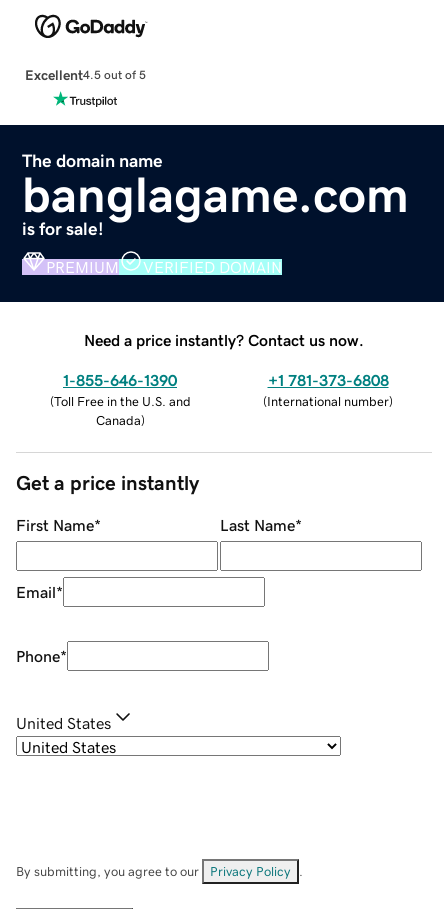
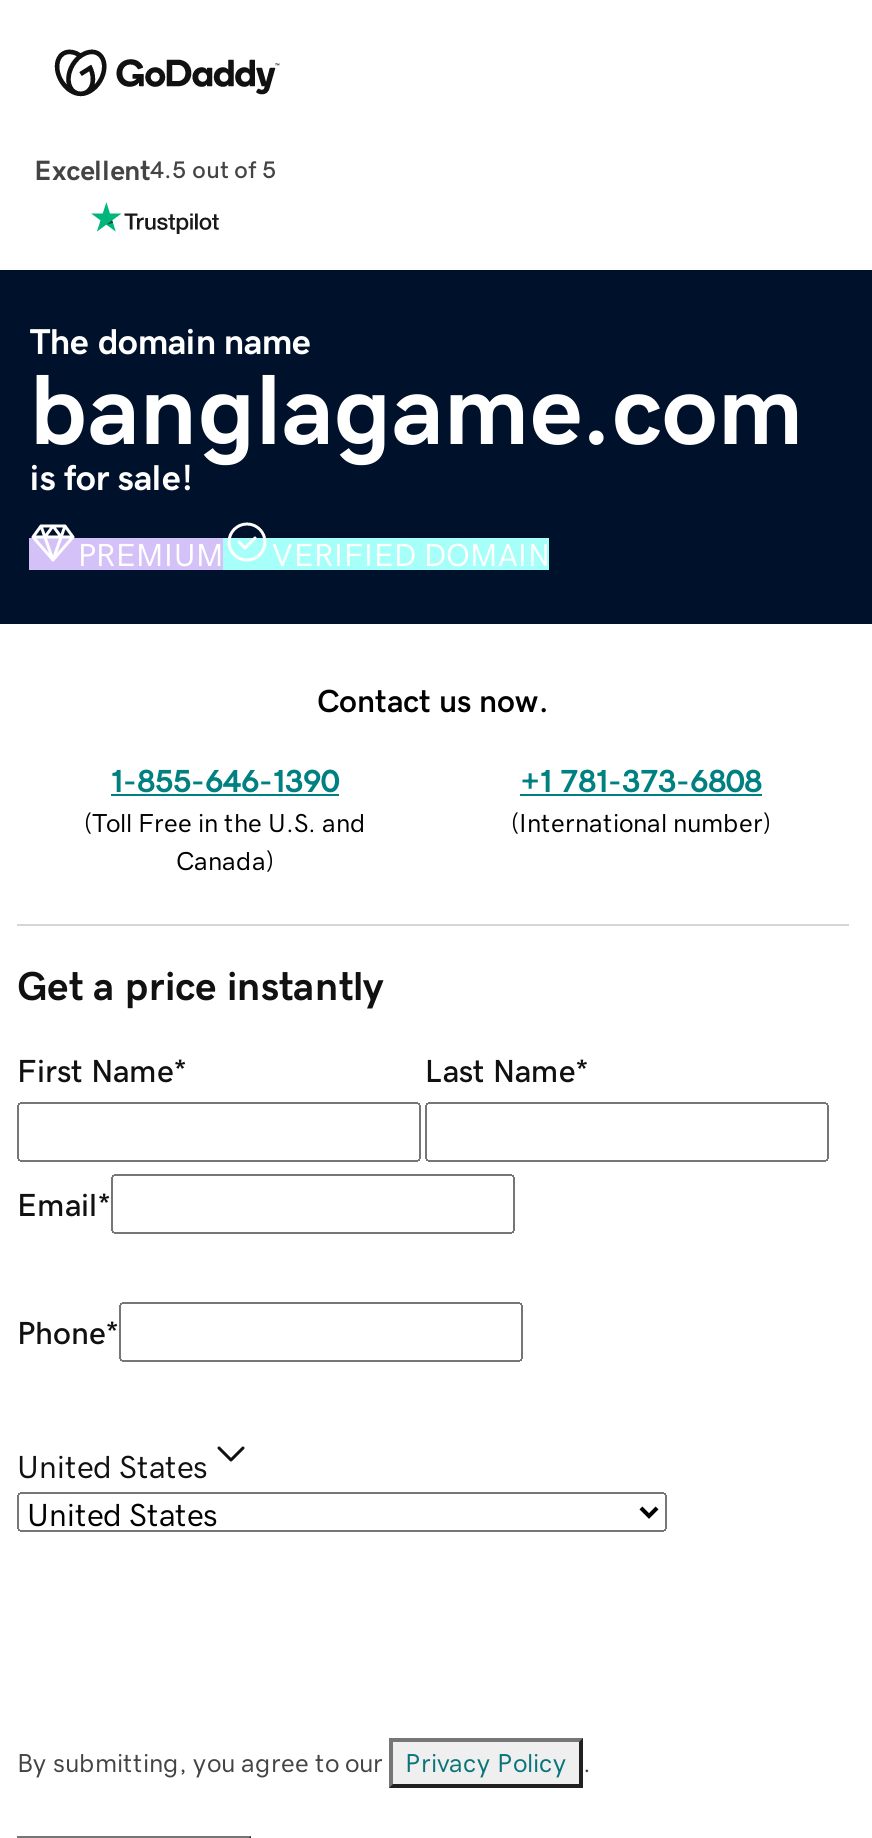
[84,332,364,348] Need a price instantly? Contact us now. -> [317,683,549,715] Contact us now.

